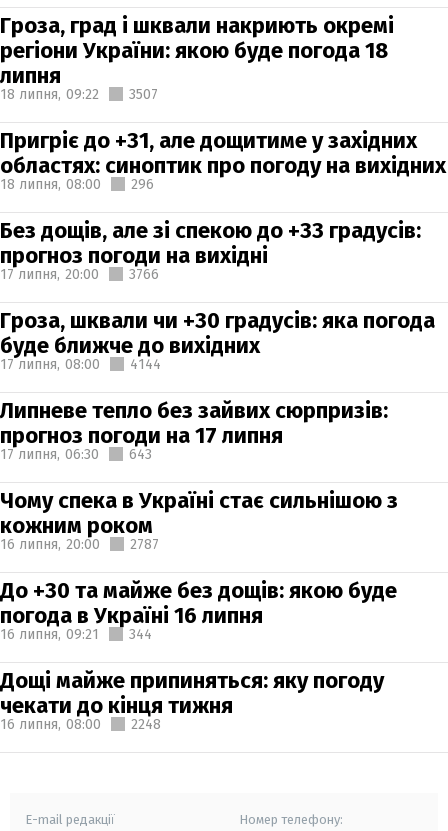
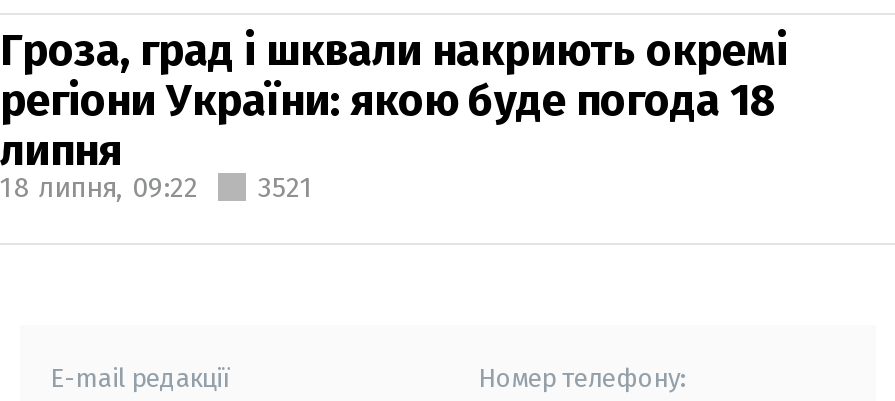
[0,85,446,732] 3507 | Пригріє до +31, але дощитиме у західних | областях: синоптик про погоду на вихідних | 18 липня, 08:00 | 296 | Без дощів, але зі спекою до +33 градусів: | прогноз погоди на вихідні | 17 липня, 20:00 | 3766 | Гроза, шквали чи +30 градусів: яка погода | буде ближче до вихідних | 17 липня, 08:00 | 4144 | Липневе тепло без зайвих сюрпризів: | прогноз погоди на 17 липня | 17 липня, 06:30 | 643 | Чому спека в Україні стає сильнішою з | кожним роком | 16 липня, 20:00 | 2787 | До +30 та майже без дощів: якою буде | погода в Україні 16 липня | 16 липня, 09:21 | 344 | Дощі майже припиняться: яку погоду | чекати до кінця тижня | 16 липня, 08:00 | 2248 -> [258,170,314,204] 3521

